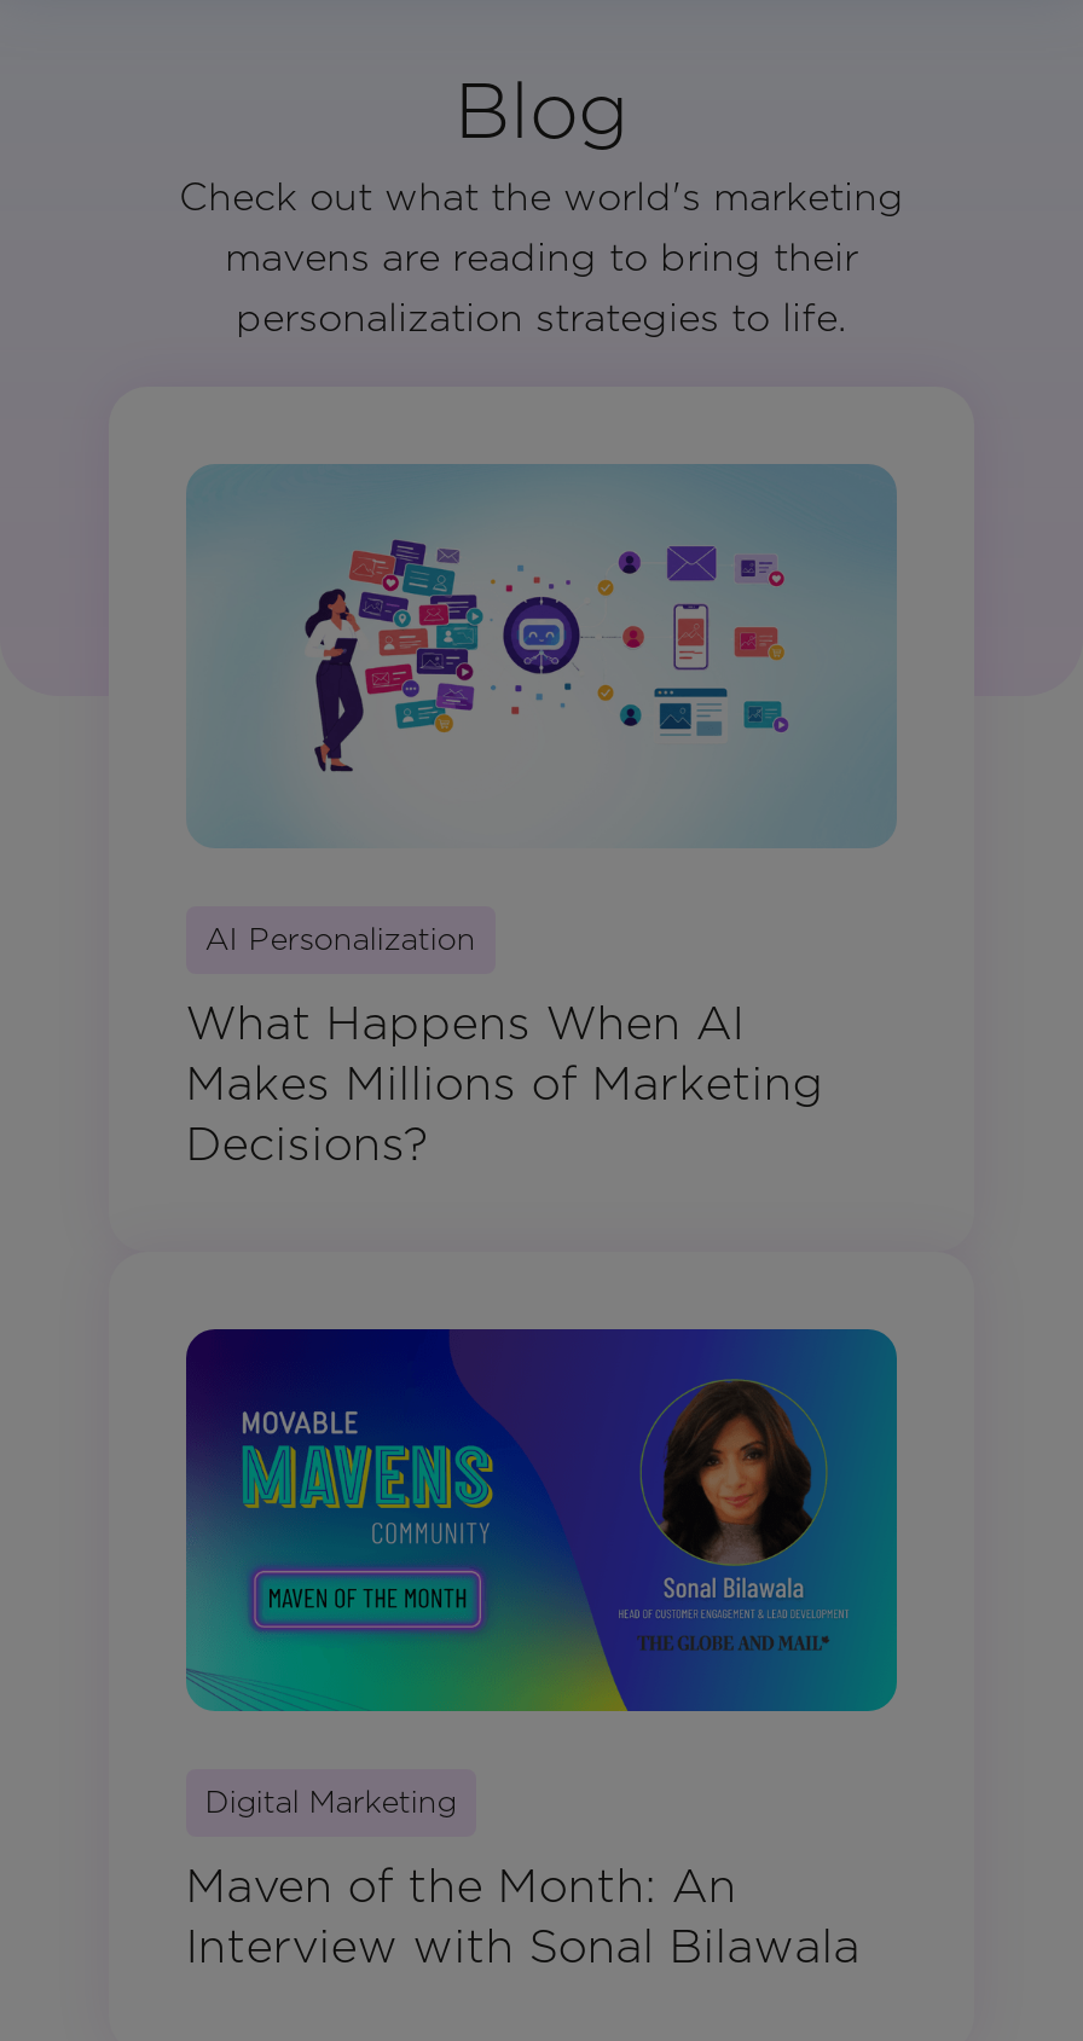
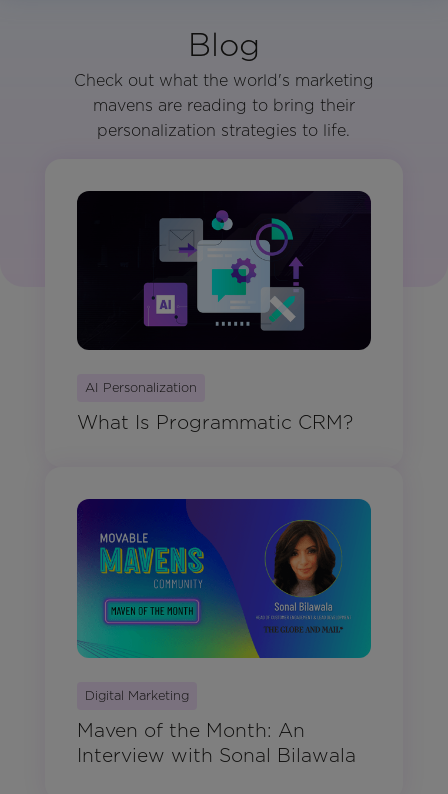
[186,464,897,848] [image] -> [76,190,372,351] [image]
[186,995,824,1172] What Happens When AI | Makes Millions of Marketing | Decisions? -> [77,411,353,434] What Is Programmatic CRM?

